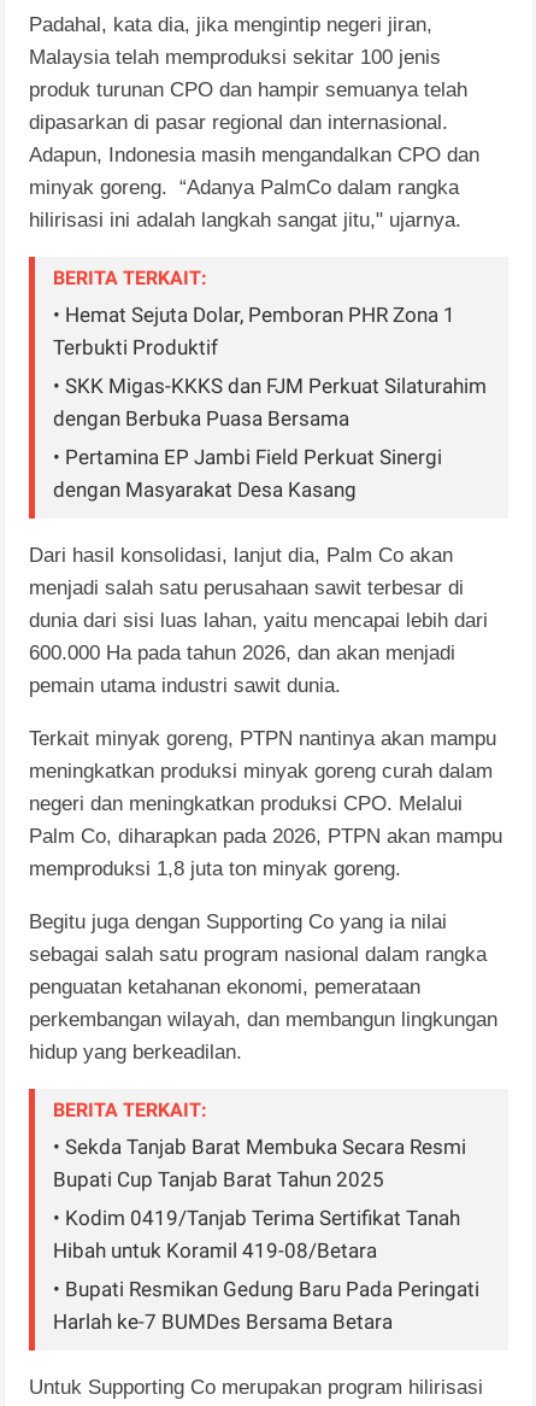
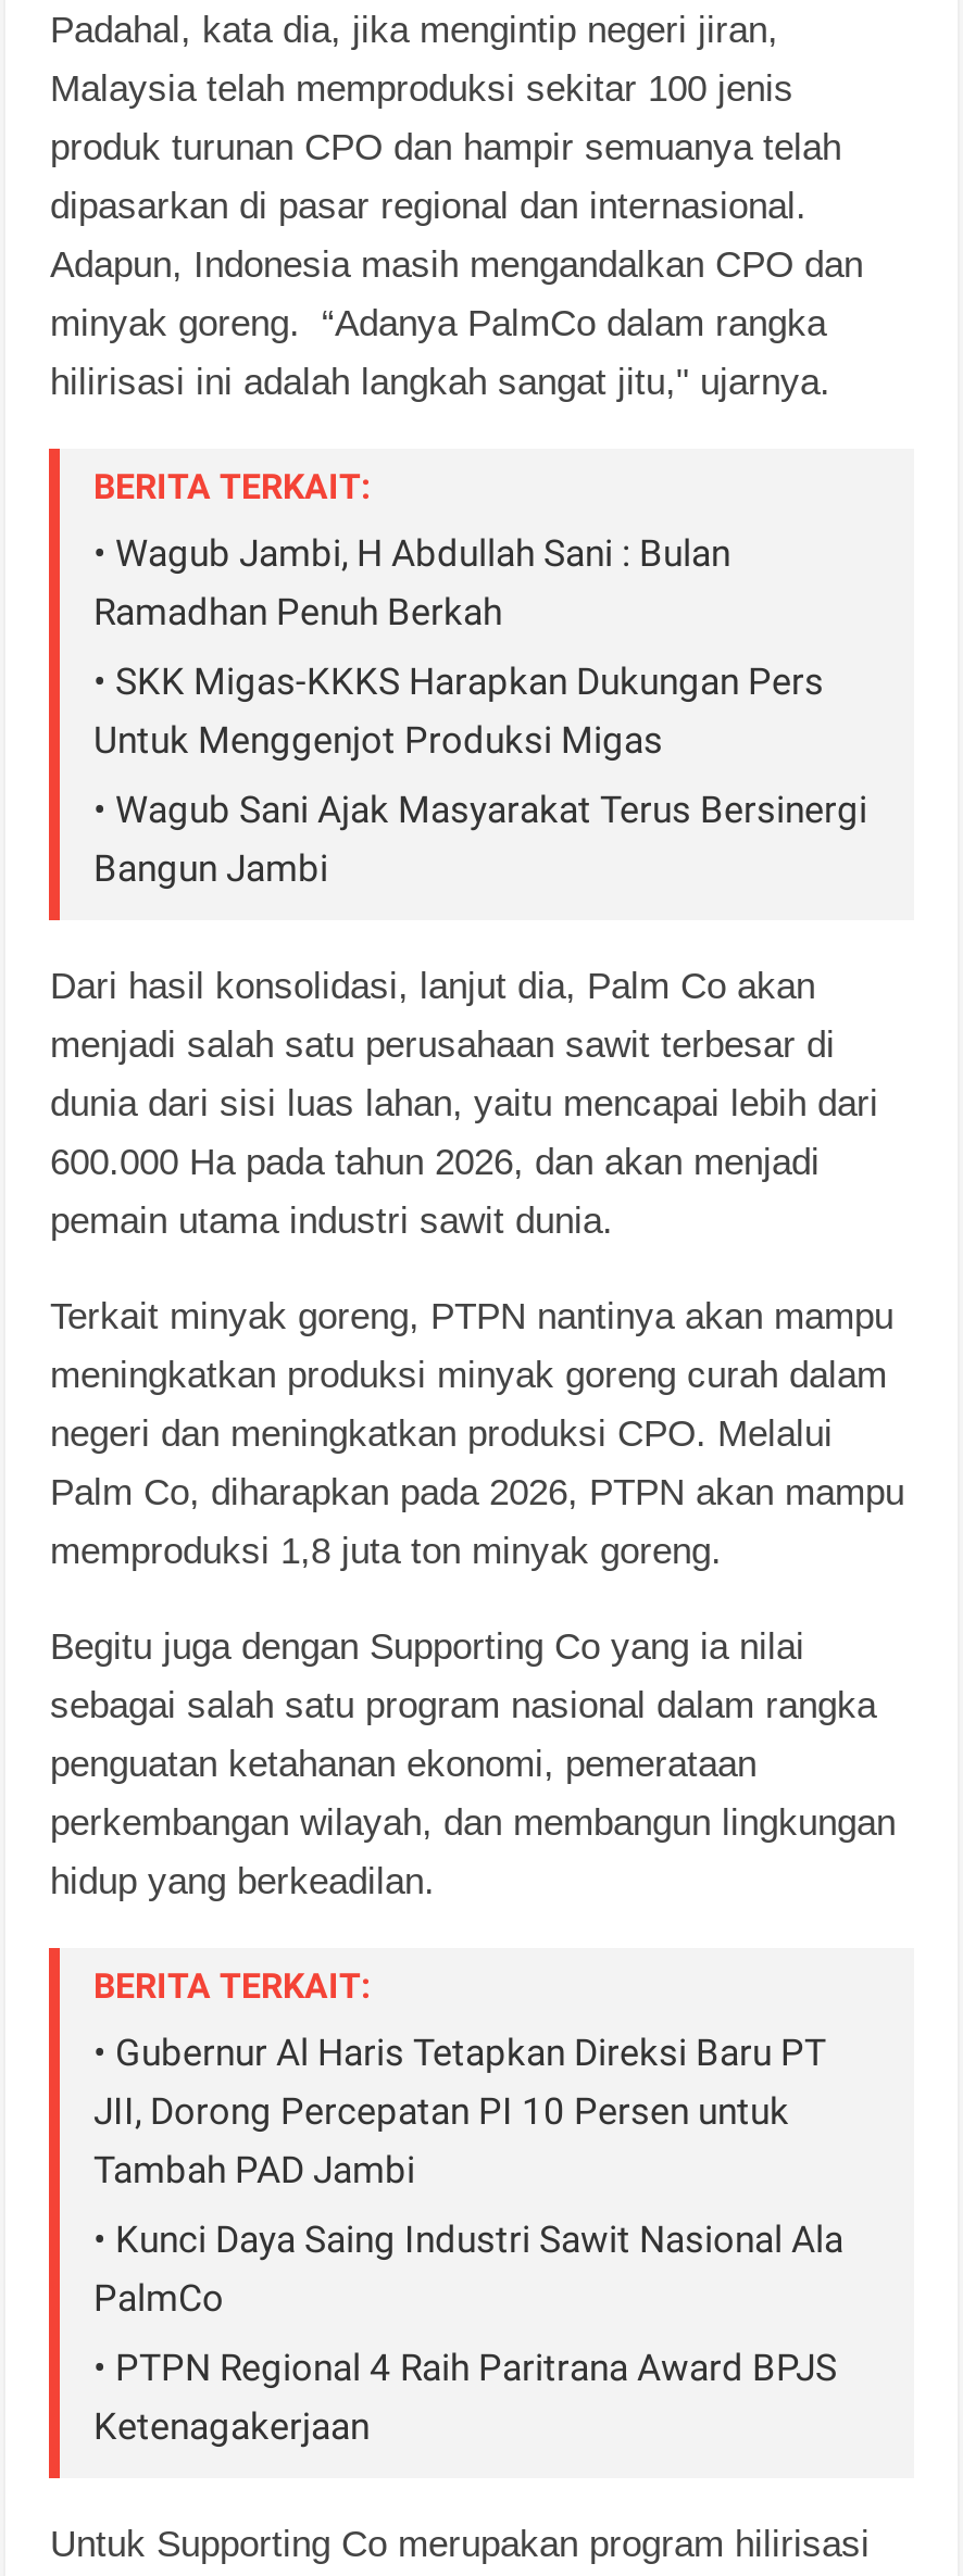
[54,303,456,360] • Hemat Sejuta Dolar, Pemboran PHR Zona 1 | Terbukti Produktif -> [93,532,730,634] • Wagub Jambi, H Abdullah Sani : Bulan | Ramadhan Penuh Berkah
[54,374,487,431] • SKK Migas-KKKS dan FJM Perkuat Silaturahim | dengan Berbuka Puasa Bersama -> [93,660,824,762] • SKK Migas-KKKS Harapkan Dukungan Pers | Untuk Menggenjot Produksi Migas
[54,445,443,502] • Pertamina EP Jambi Field Perkuat Sinergi | dengan Masyarakat Desa Kasang -> [93,789,867,891] • Wagub Sani Ajak Masyarakat Terus Bersinergi | Bangun Jambi
[54,1135,467,1192] • Sekda Tanjab Barat Membuka Secara Resmi | Bupati Cup Tanjab Barat Tahun 2025 -> [93,2031,826,2192] • Gubernur Al Haris Tetapkan Direksi Baru PT | JII, Dorong Percepatan PI 10 Persen untuk | Tambah PAD Jambi
[54,1206,461,1263] • Kodim 0419/Tanjab Terima Sertifikat Tanah | Hibah untuk Koramil 419-08/Betara -> [93,2218,843,2320] • Kunci Daya Saing Industri Sawit Nasional Ala | PalmCo
[54,1277,480,1334] • Bupati Resmikan Gedung Baru Pada Peringati | Harlah ke-7 BUMDes Bersama Betara -> [93,2347,837,2449] • PTPN Regional 4 Raih Paritrana Award BPJS | Ketenagakerjaan

